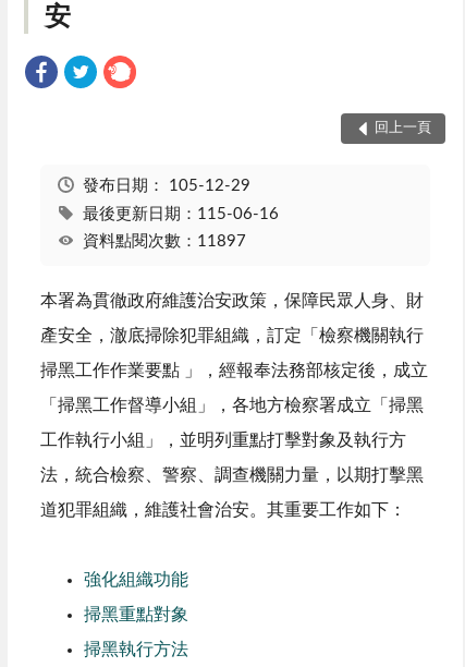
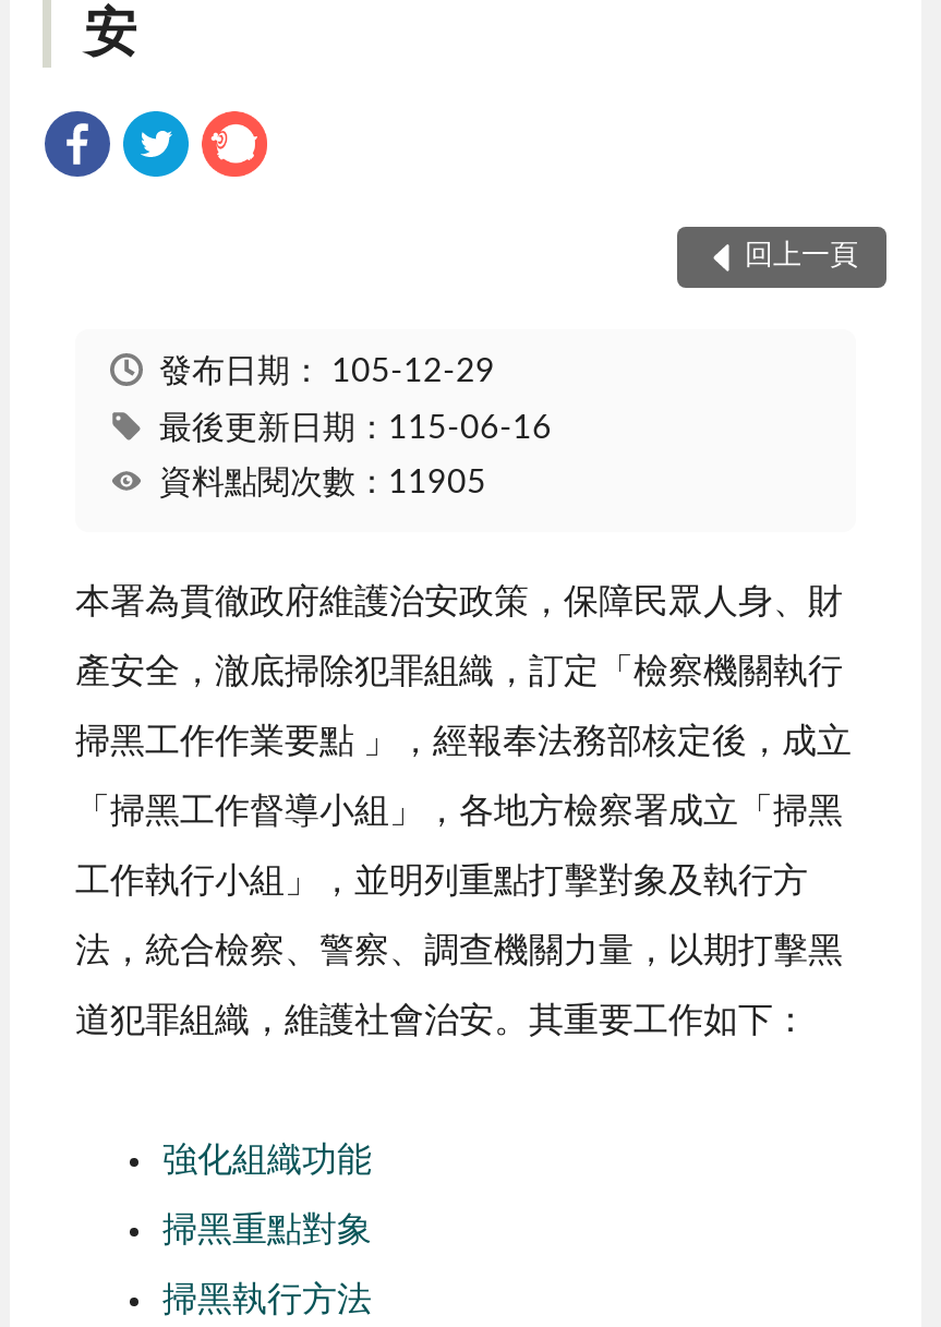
[82,233,246,250] 資料點閱次數：11897 -> [159,467,486,500] 資料點閱次數：11905

